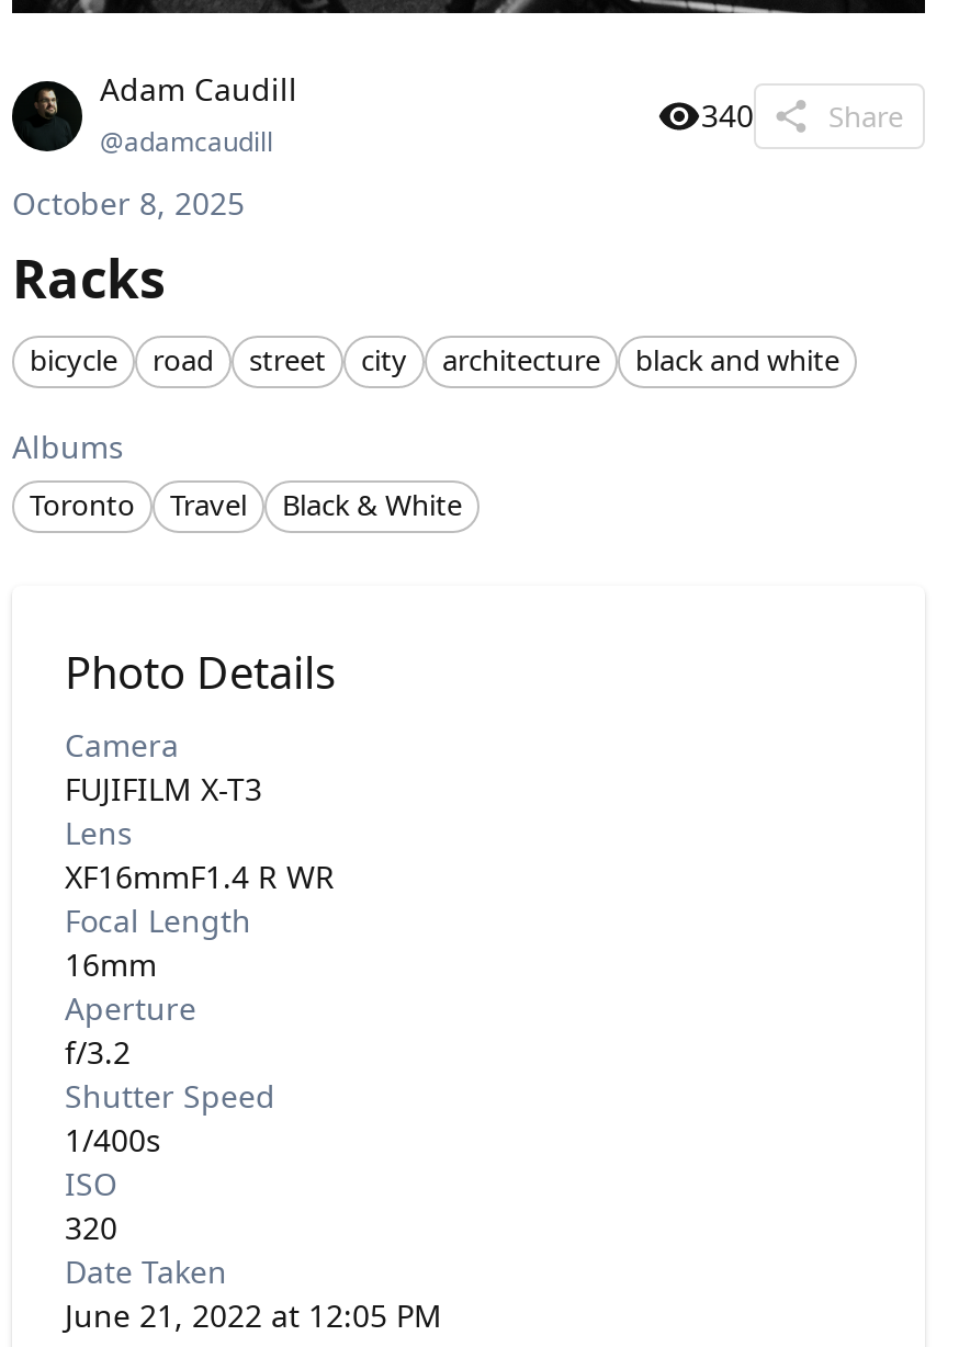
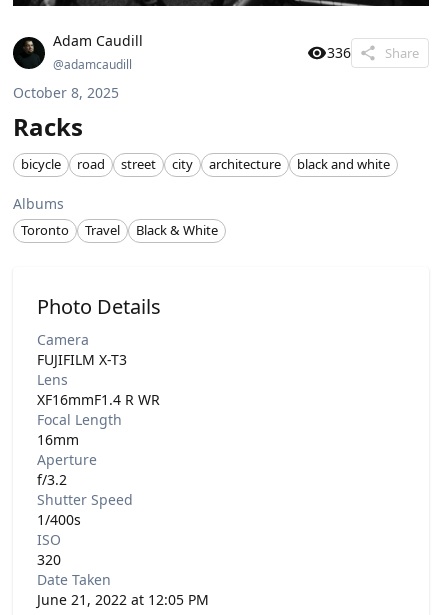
[701,93,903,135] 340 Share -> [327,42,419,61] 336 Share

